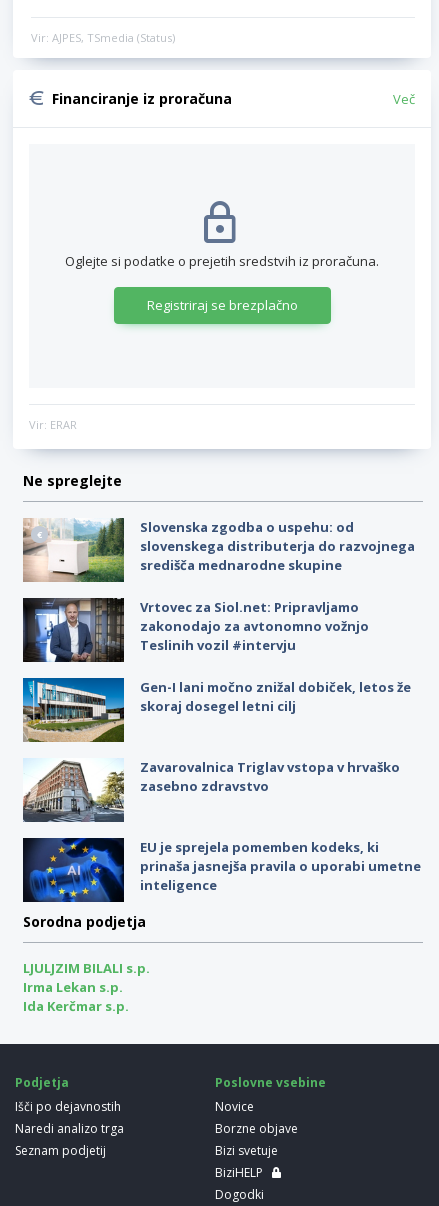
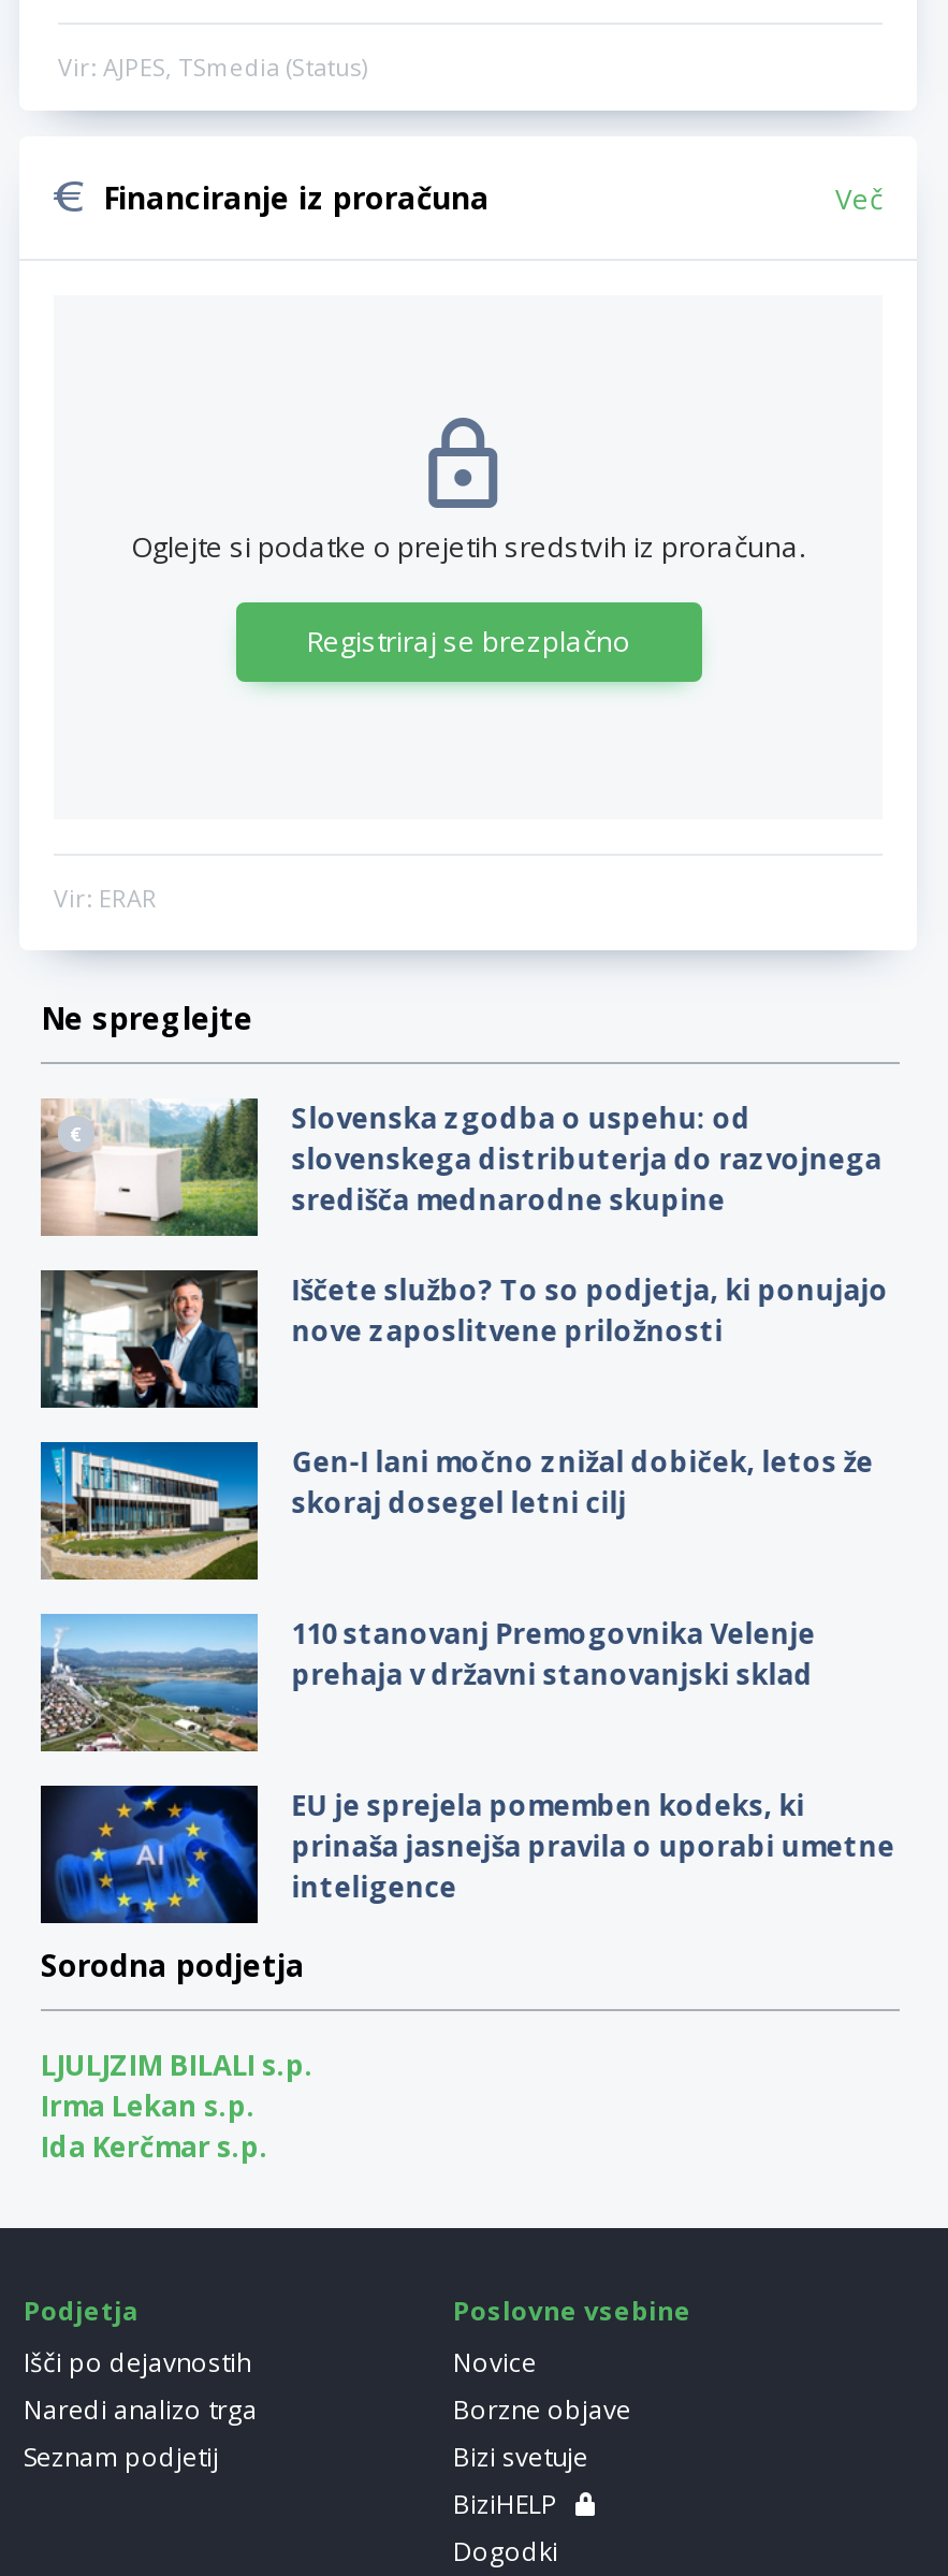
[22,597,369,663] [image] | Vrtovec za Siol.net: Pripravljamo | zakonodajo za avtonomno vožnjo | Teslinih vozil #intervju -> [39,1269,889,1410] [image] | Iščete službo? To so podjetja, ki ponujajo | nove zaposlitvene priložnosti
[23,757,400,823] [image] | Zavarovalnica Triglav vstopa v hrvaško | zasebno zdravstvo -> [39,1612,816,1753] [image] | 110 stanovanj Premogovnika Velenje | prehaja v državni stanovanjski sklad

